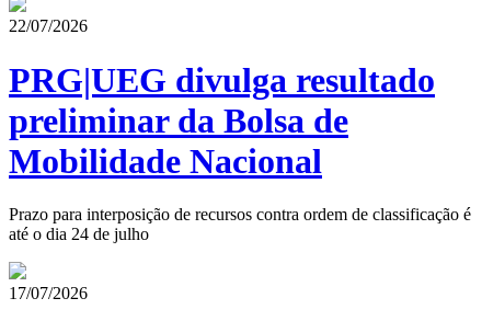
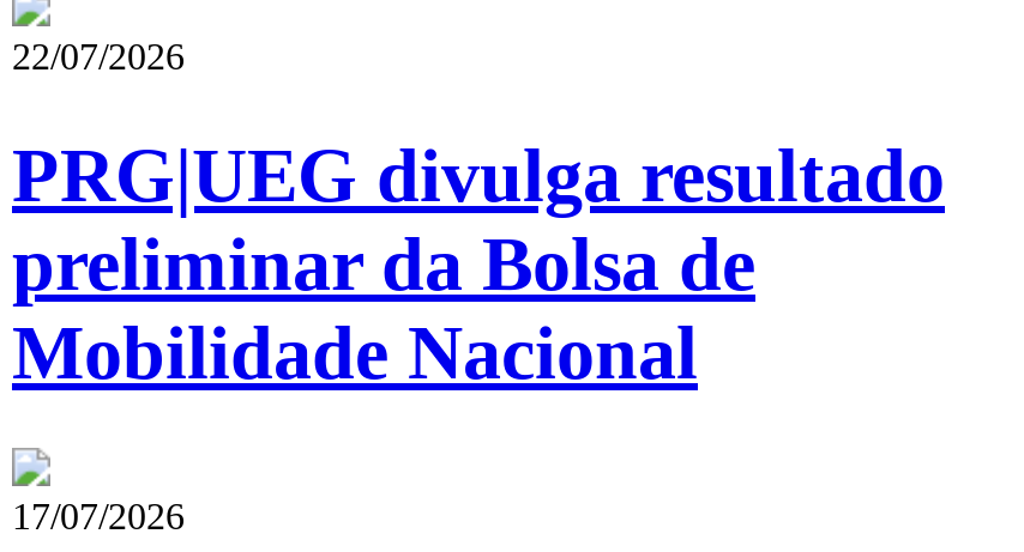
[9,205,471,243] Prazo para interposição de recursos contra ordem de classificação é | até o dia 24 de julho -> none

